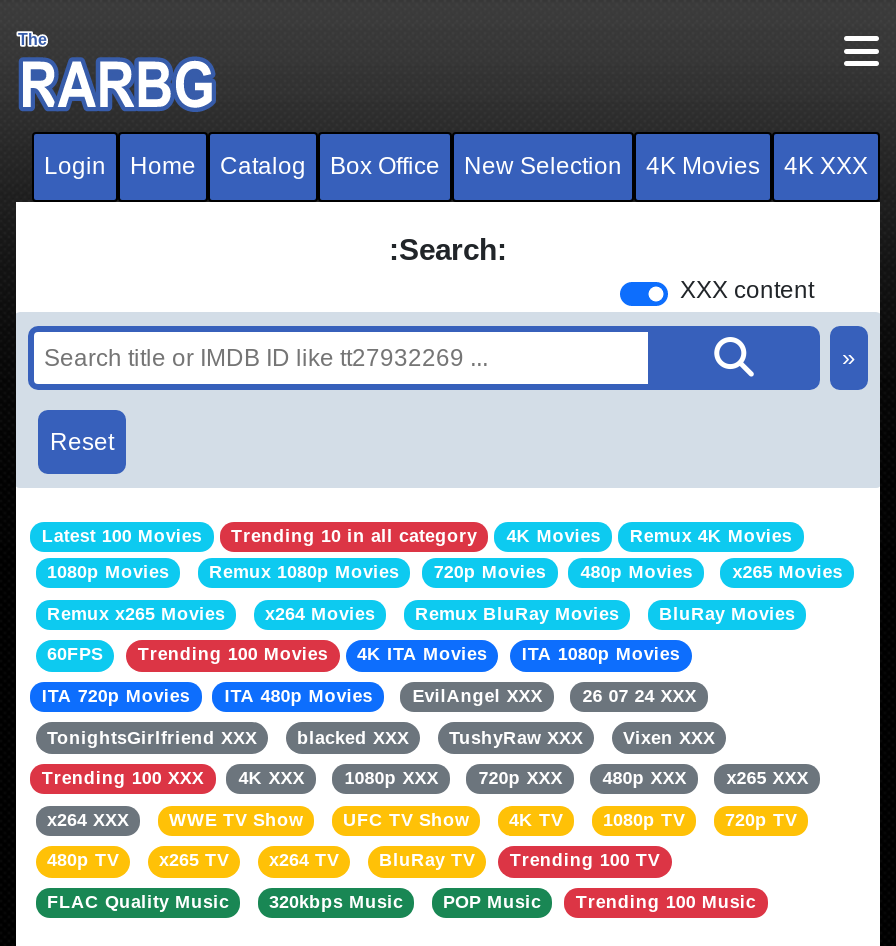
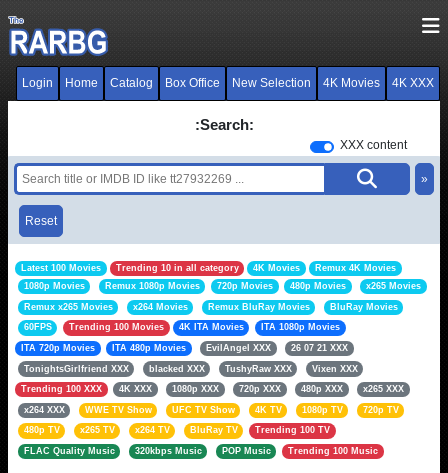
[42,686,696,706] ITA 720p Movies ITA 480p Movies EvilAngel XXX 26 07 24 XXX -> [21,343,348,353] ITA 720p Movies ITA 480p Movies EvilAngel XXX 26 07 21 XXX

